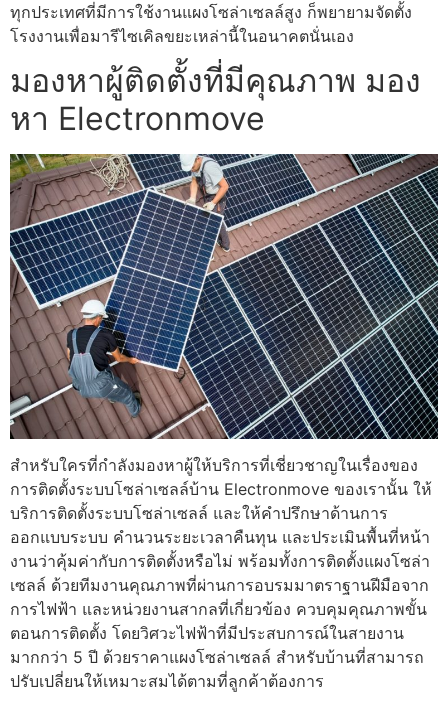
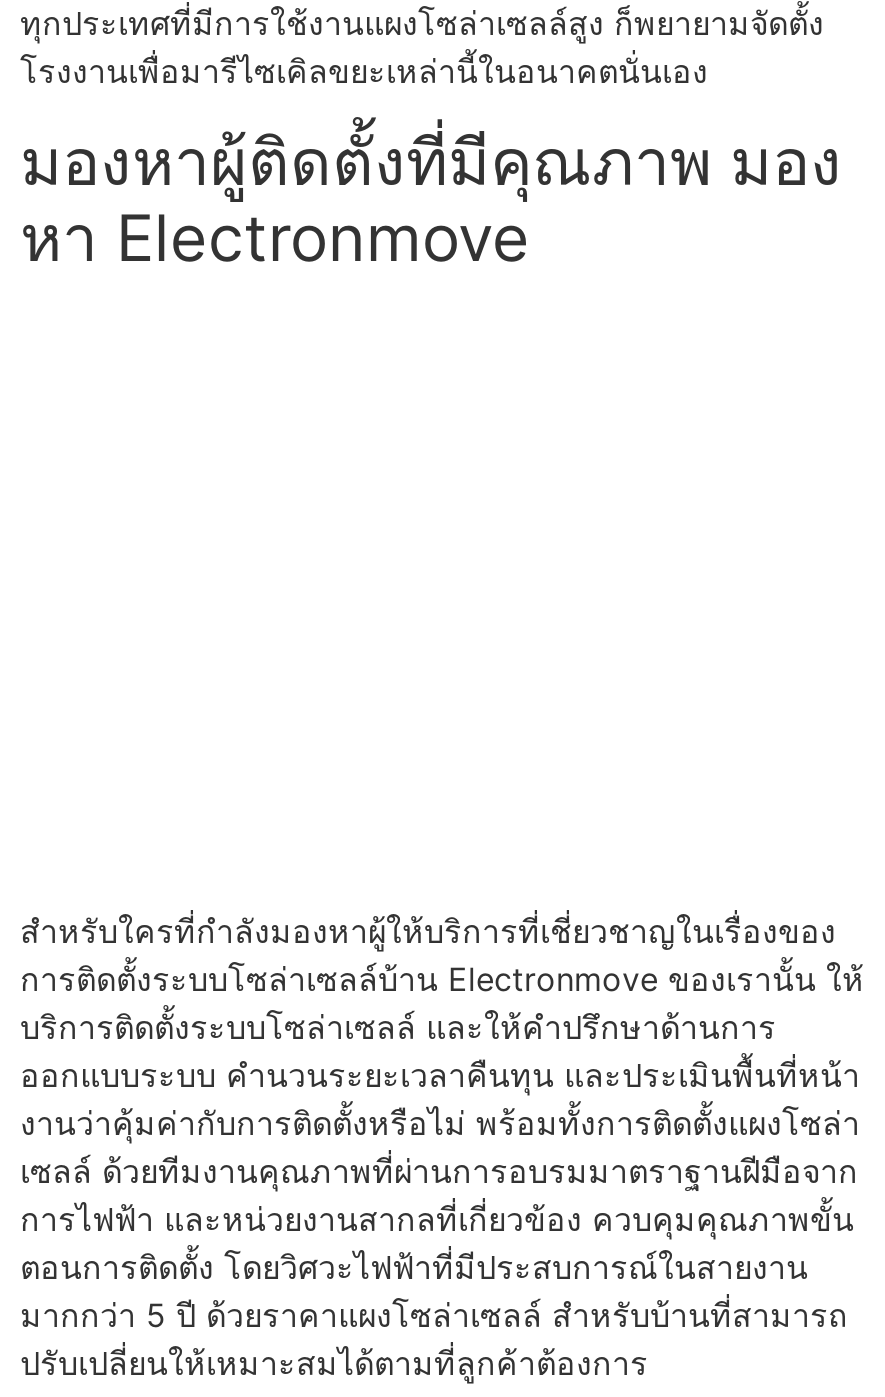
[9,153,439,440] [image] -> none

